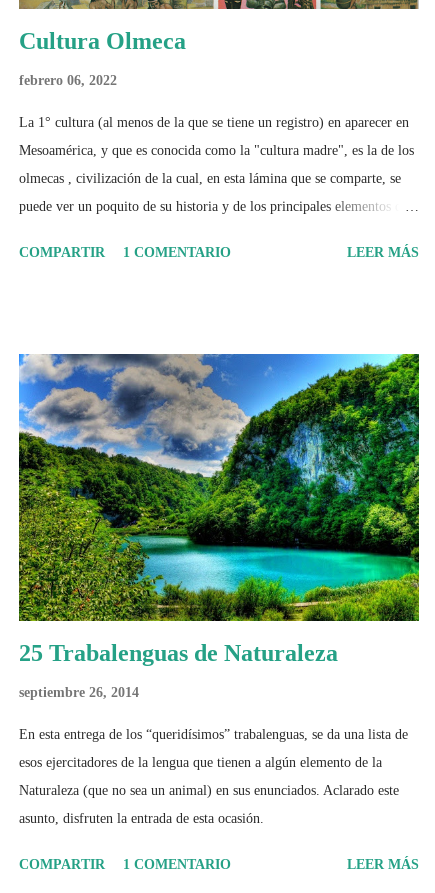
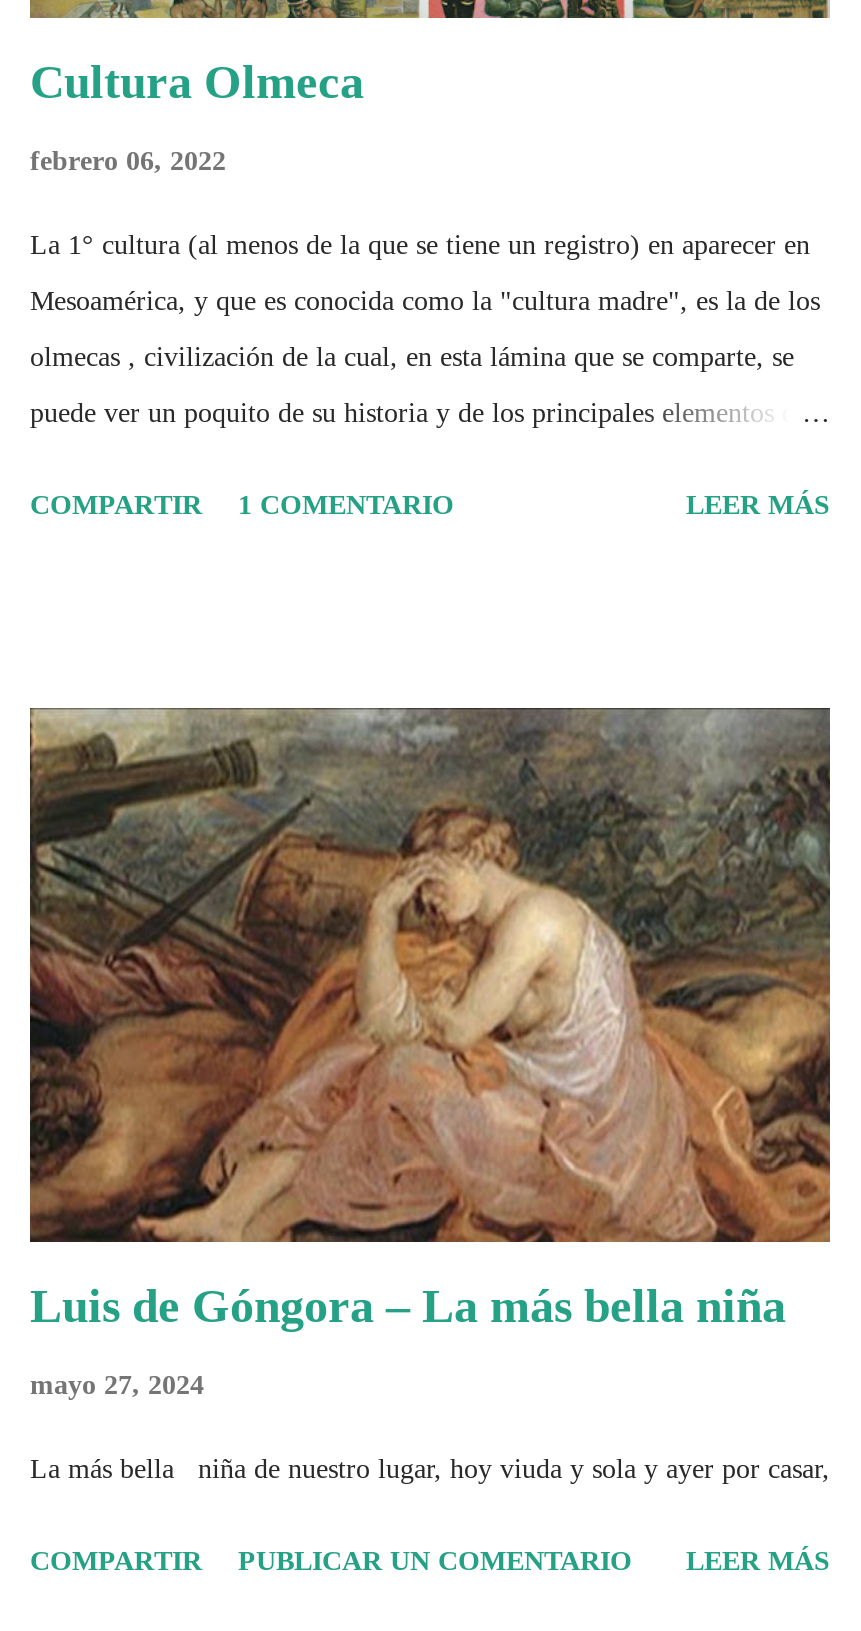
[18,353,420,826] [image] | 25 Trabalenguas de Naturaleza | septiembre 26, 2014 | En esta entrega de los “queridísimos” trabalenguas, se da una lista de | esos ejercitadores de la lengua que tienen a algún elemento de la | Naturaleza (que no sea un animal) en sus enunciados. Aclarado este | asunto, disfruten la entrada de esta ocasión. -> [28,706,832,1483] [image] | Luis de Góngora – La más bella niña | mayo 27, 2024 | La más bella niña de nuestro lugar, hoy viuda y sola y ayer por casar,
[123,857,231,872] 1 COMENTARIO -> [238,1545,632,1575] PUBLICAR UN COMENTARIO

